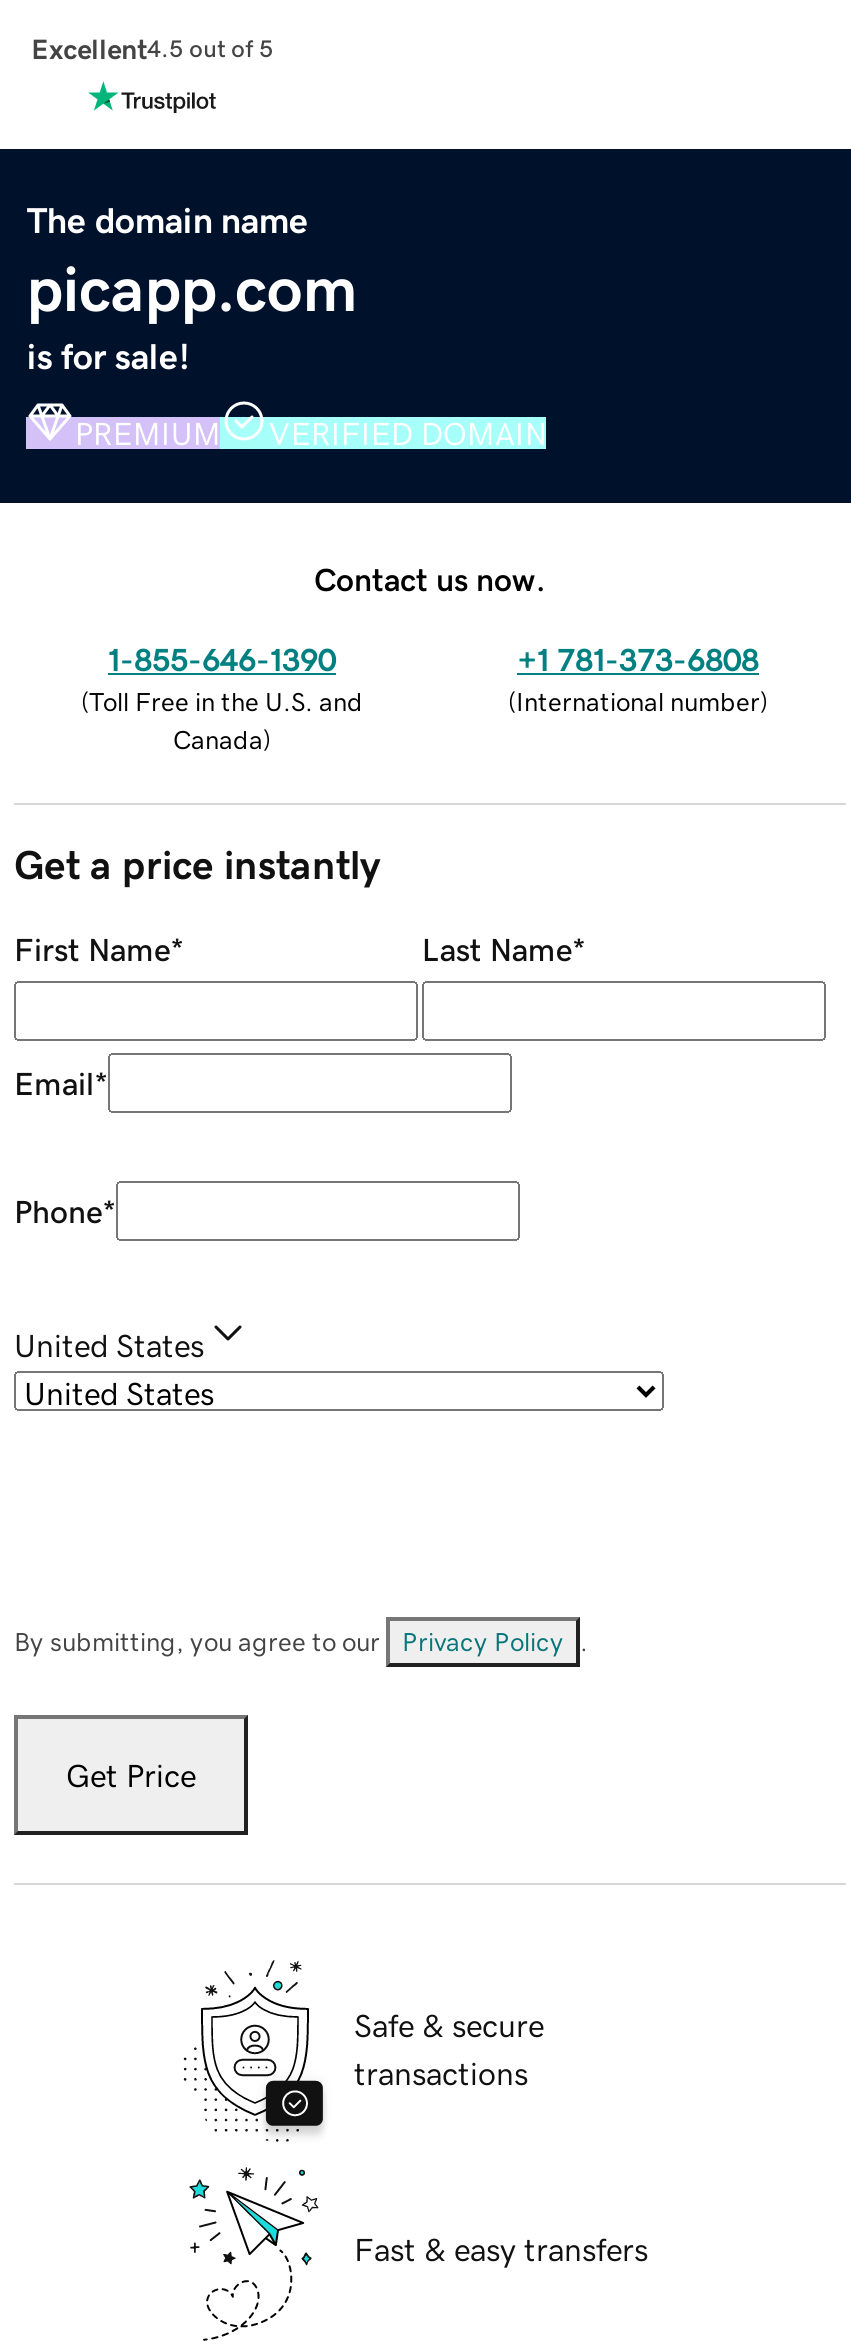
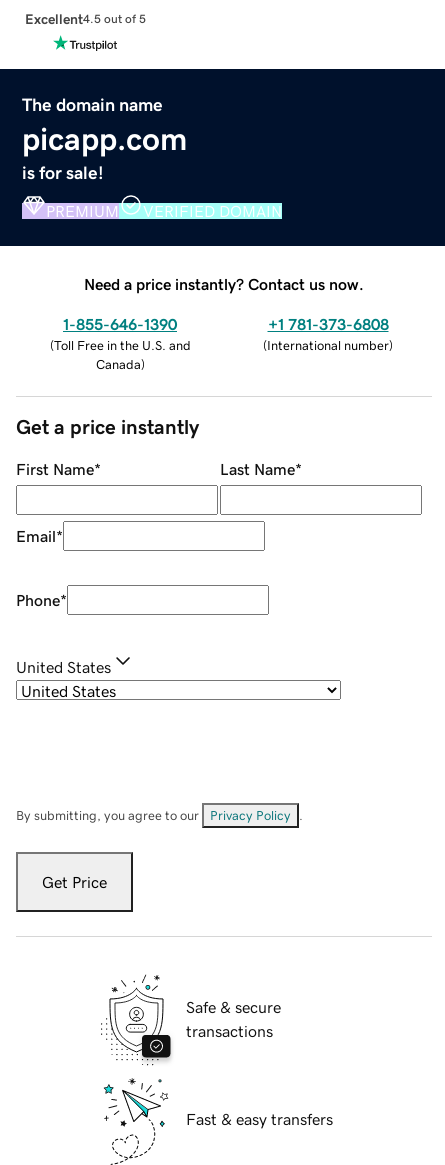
[314,562,546,594] Contact us now. -> [84,276,364,292] Need a price instantly? Contact us now.

